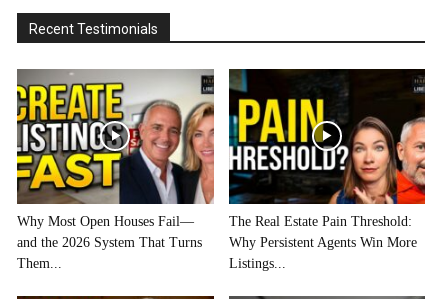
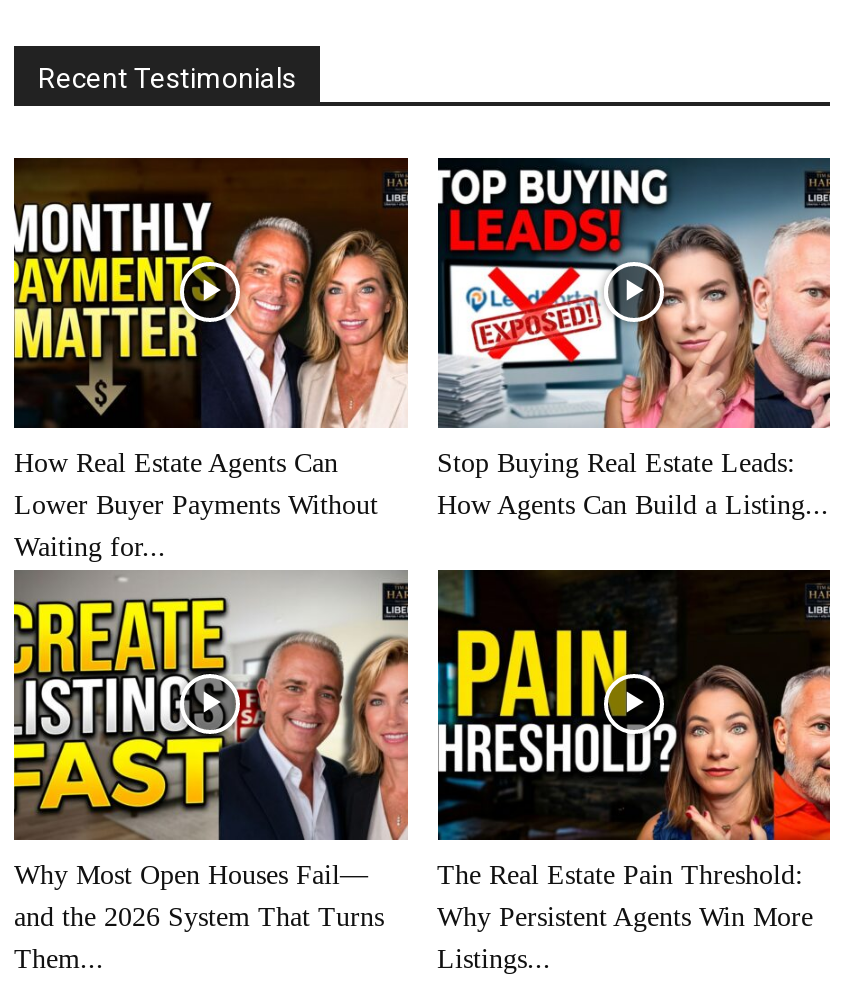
none -> [12,157,410,561] [image] | How Real Estate Agents Can | Lower Buyer Payments Without | Waiting for...
none -> [436,155,832,519] [image] | Stop Buying Real Estate Leads: | How Agents Can Build a Listing...

